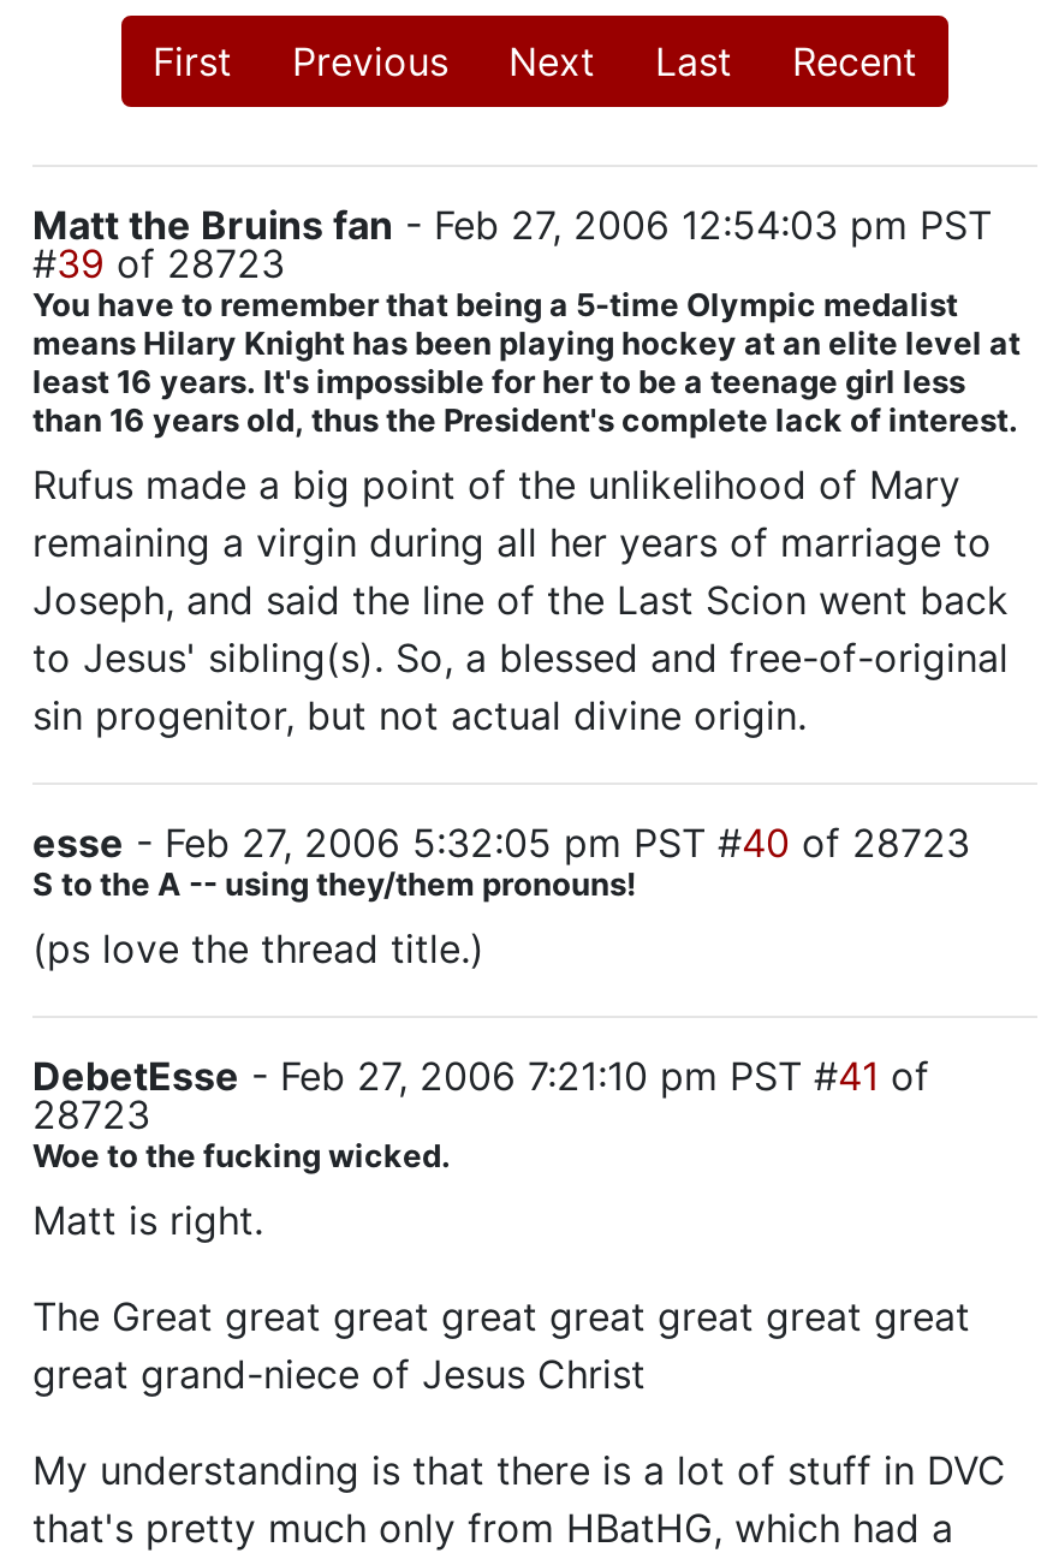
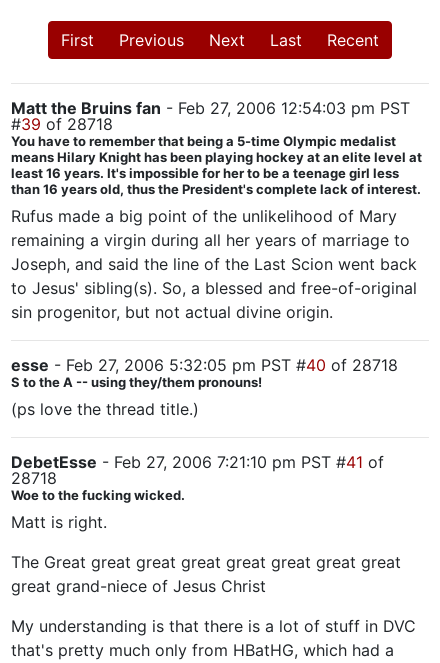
[32,239,285,287] #39of 28723 -> [11,114,113,134] #39of 28718
[32,819,970,867] esse - Feb 27, 2006 5:32:05 pm PST #40 of 28723 -> [11,355,398,375] esse - Feb 27, 2006 5:32:05 pm PST #40 of 28718
[32,1090,150,1138] 28723 -> [11,468,57,488] 28718

